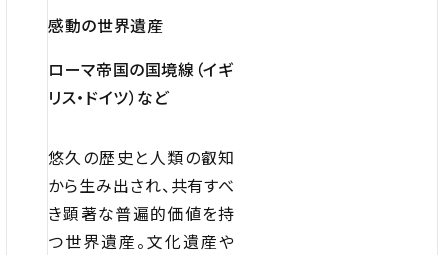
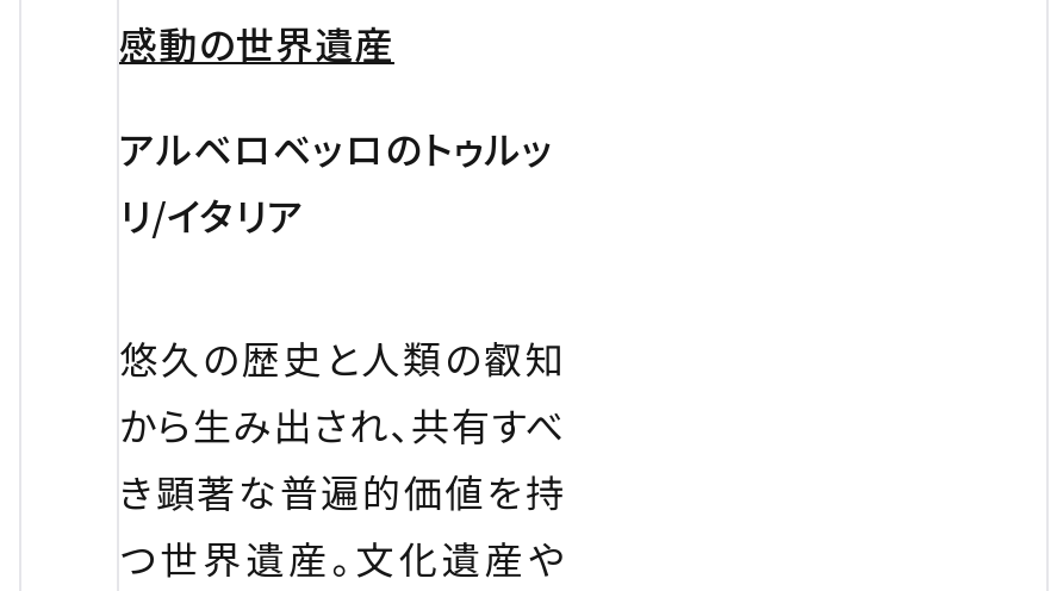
[48,57,234,109] ローマ帝国の国境線（イギ | リス・ドイツ）など -> [119,118,555,242] アルベロベッロのトゥルッ | リ/イタリア

